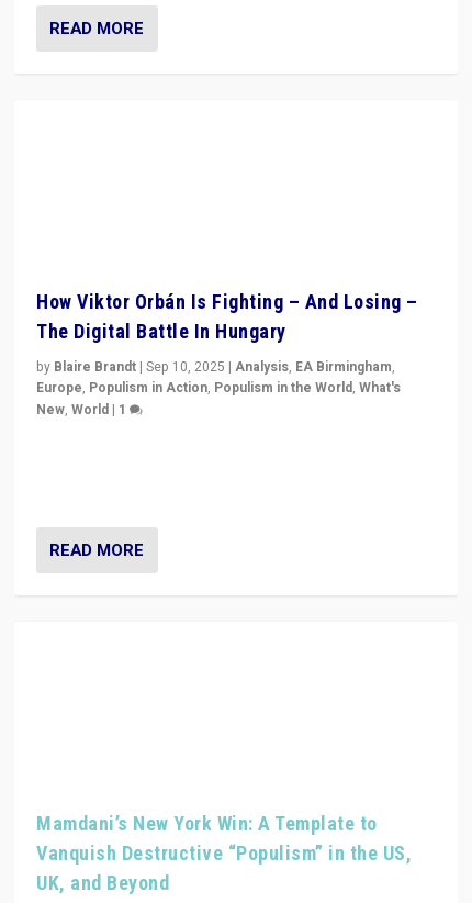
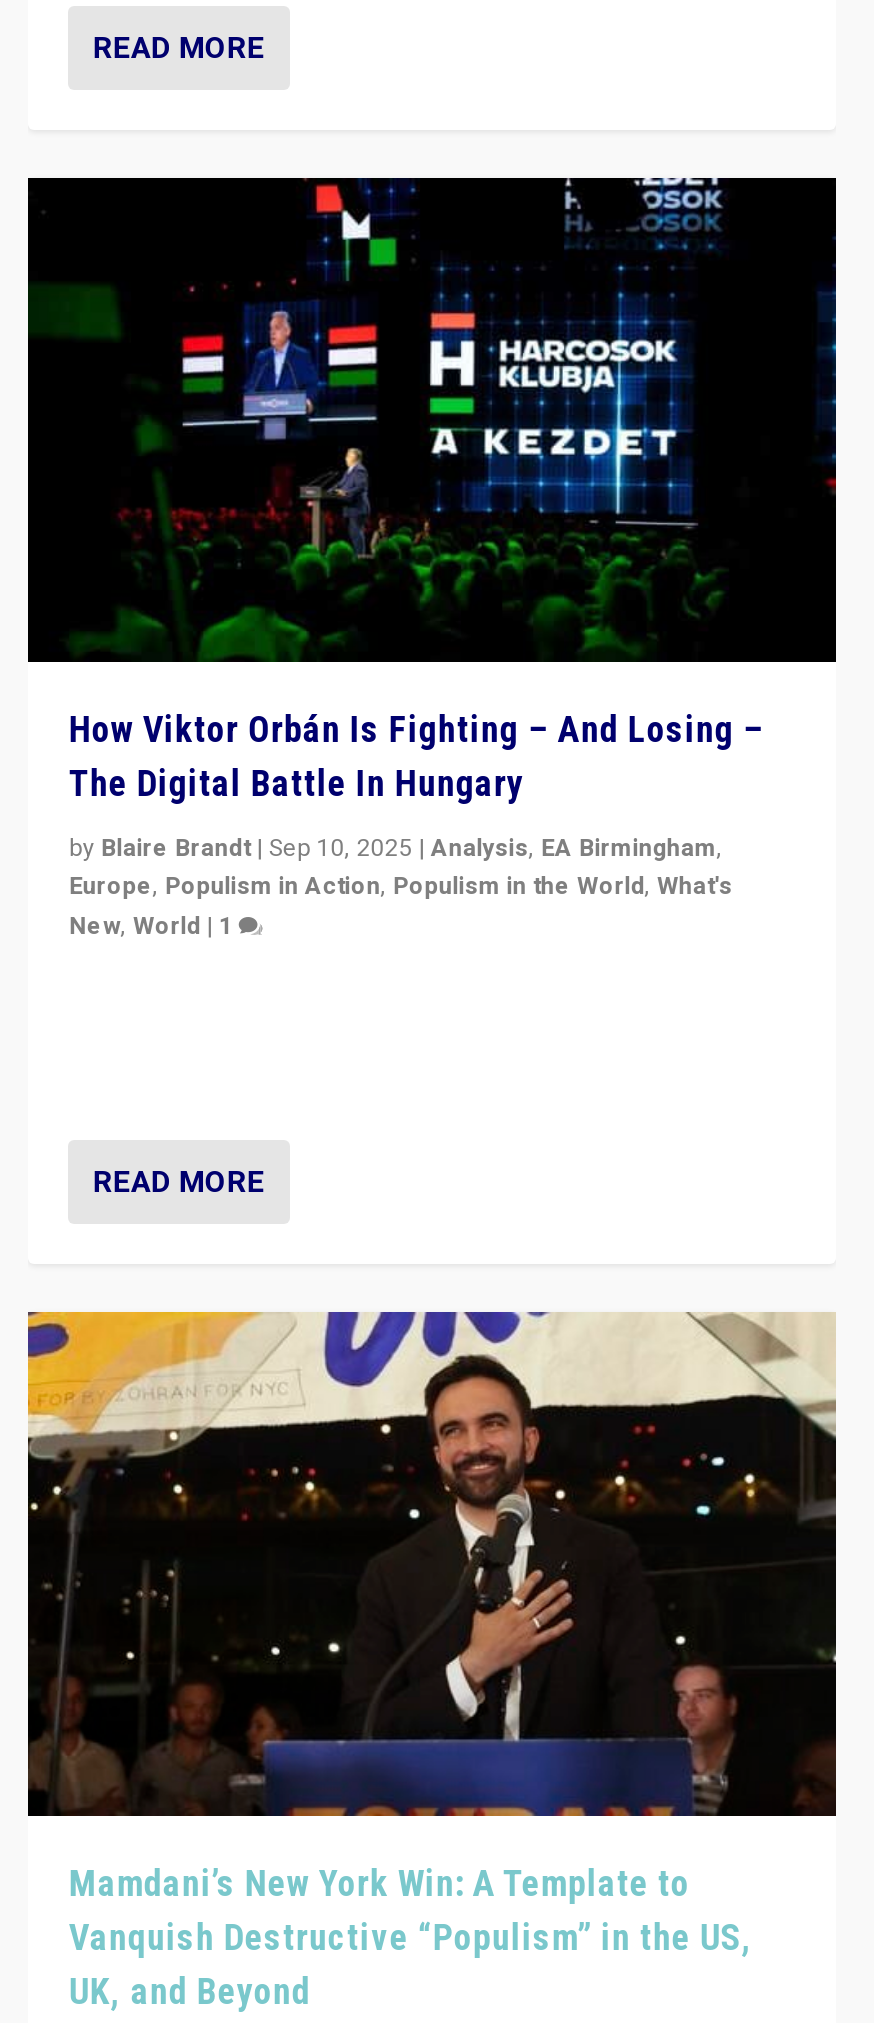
none -> [26,176,838,664] [image]
none -> [26,1310,838,1818] [image]

